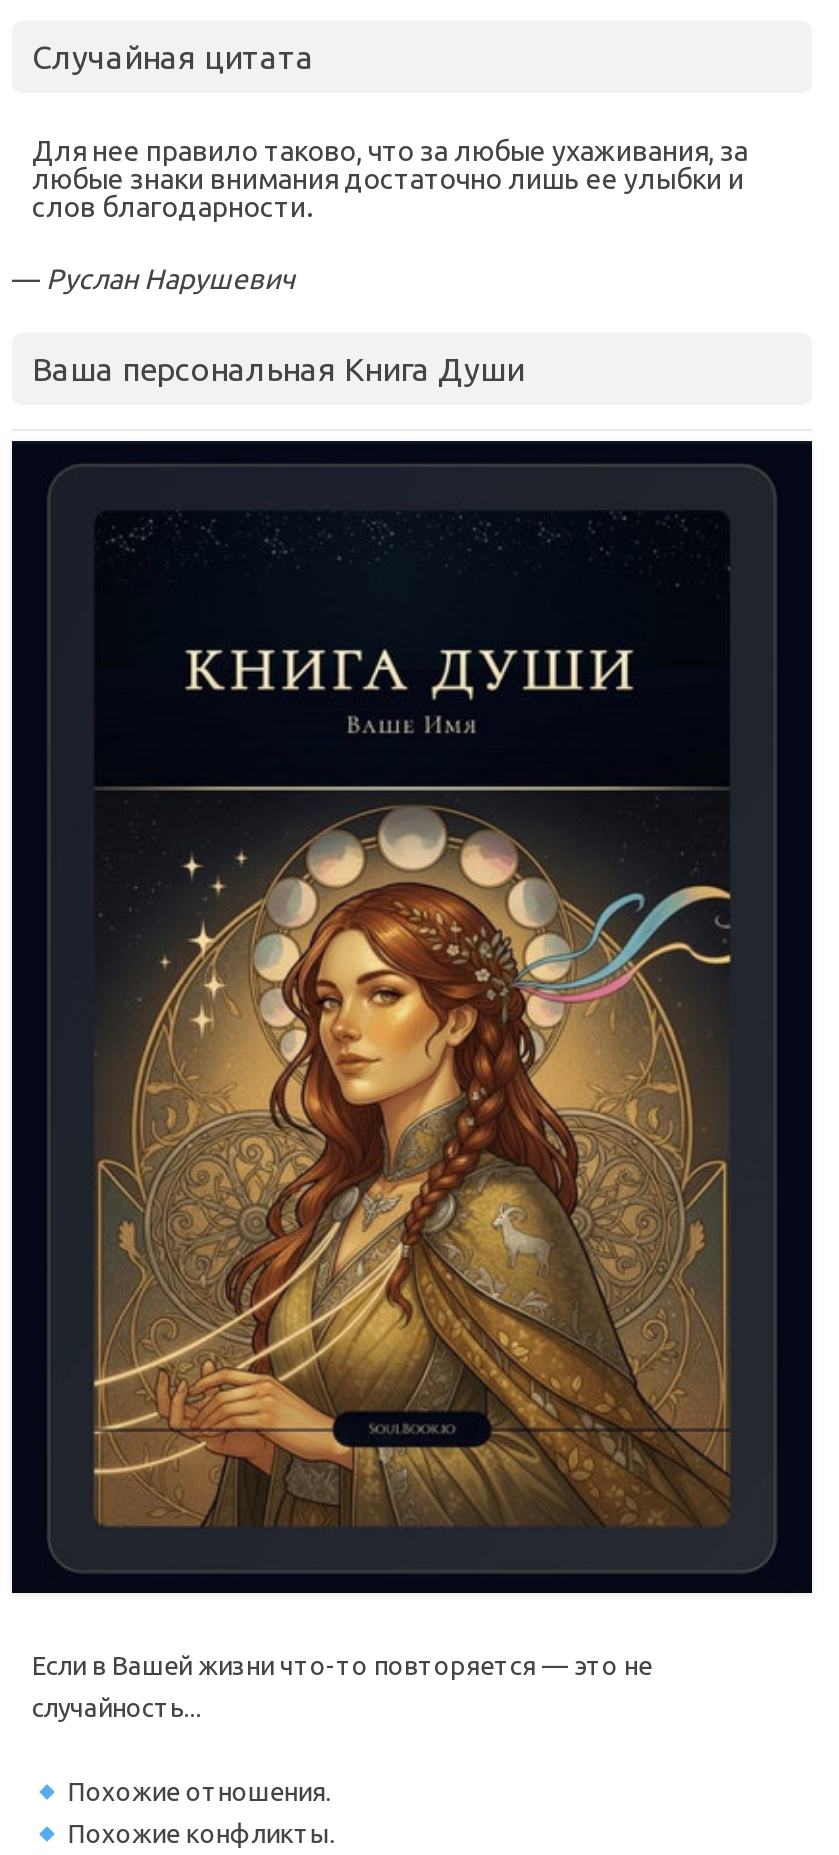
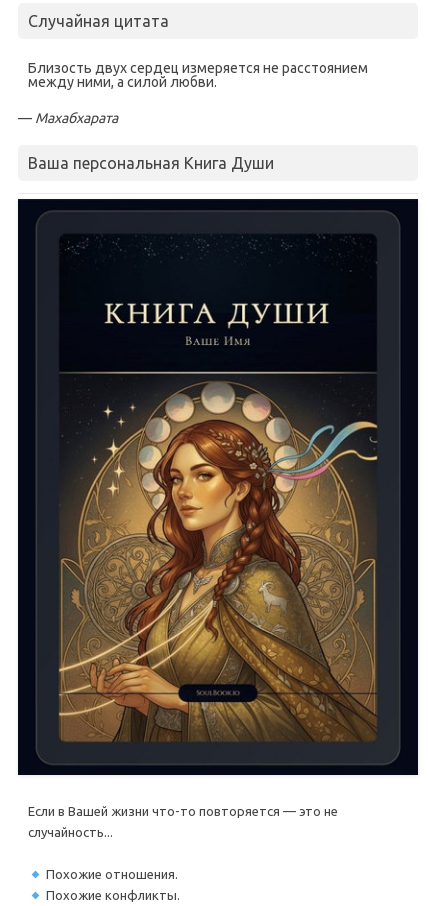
[32,134,748,222] Для нее правило таково, что за любые ухаживания, за | любые знаки внимания достаточно лишь ее улыбки и | слов благодарности. -> [28,59,368,89] Близость двух сердец измеряется не расстоянием | между ними, а силой любви.
[12,262,294,294] — Руслан Нарушевич -> [18,109,118,125] — Махабхарата

